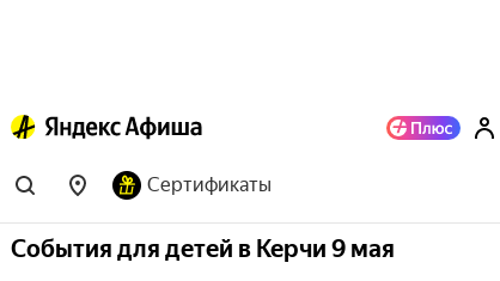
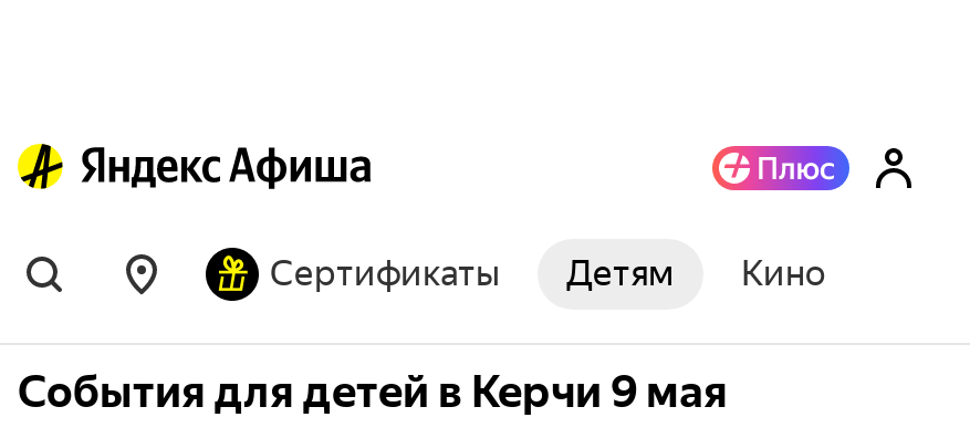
none -> [566,252,825,294] Детям | Кино

